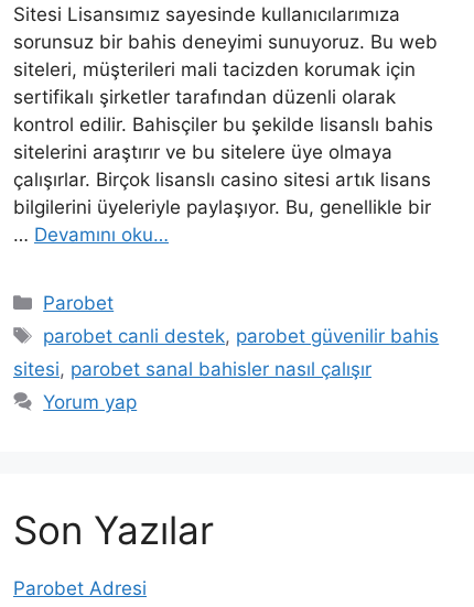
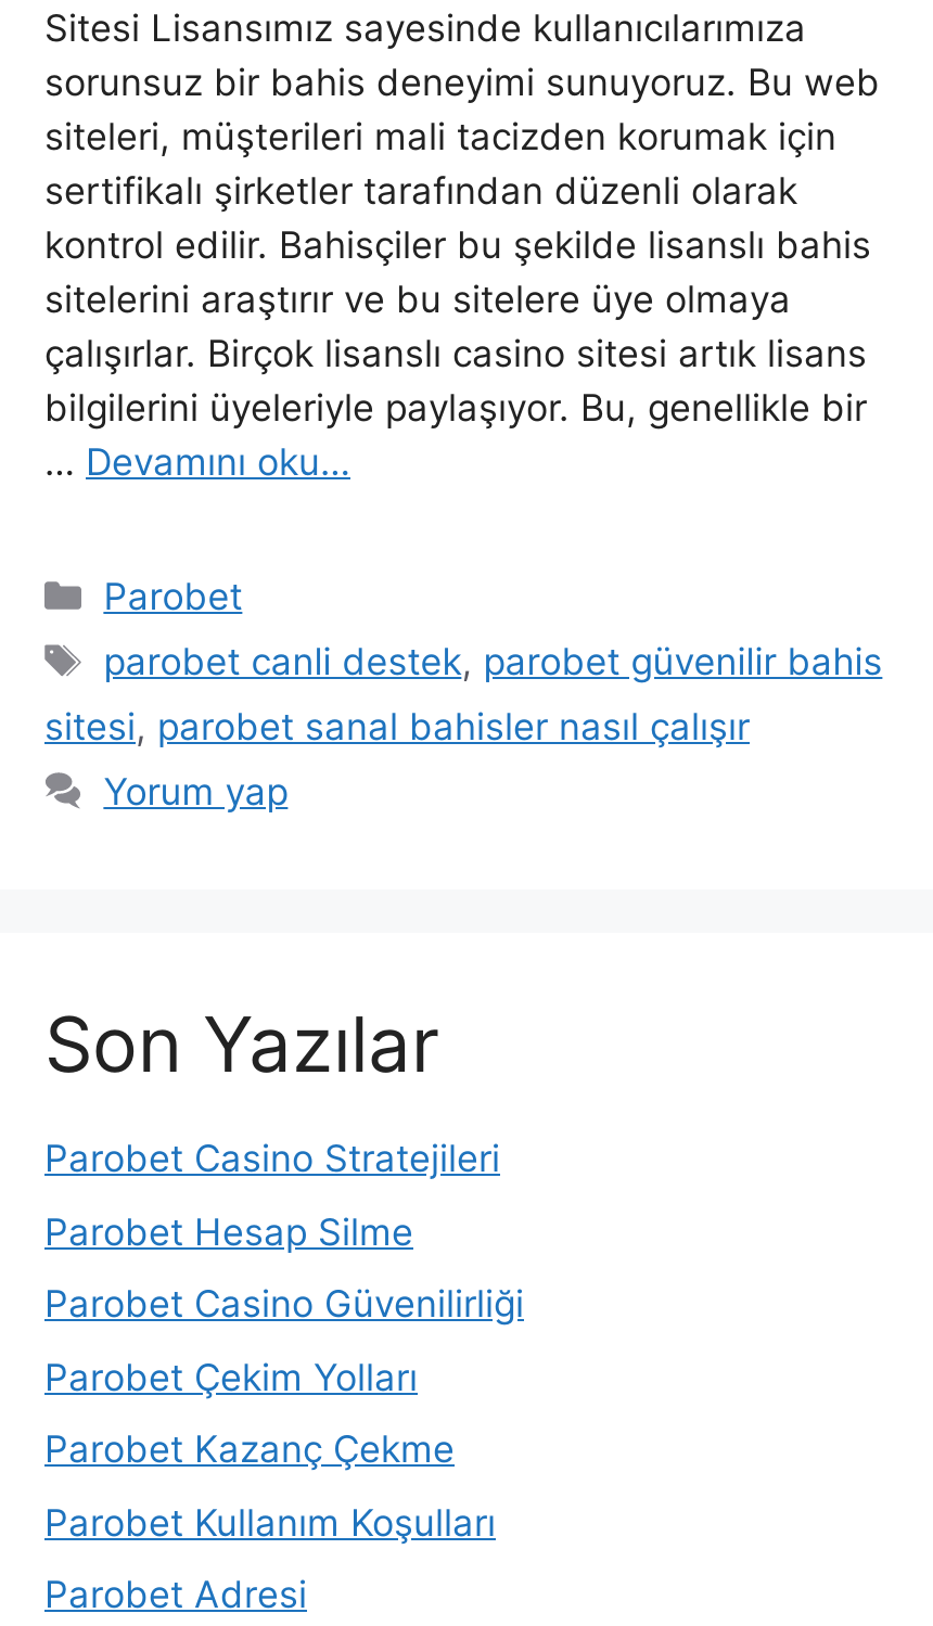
none -> [44,1137,524,1544] Parobet Casino Stratejileri | Parobet Hesap Silme | Parobet Casino Güvenilirliği | Parobet Çekim Yolları | Parobet Kazanç Çekme | Parobet Kullanım Koşulları

